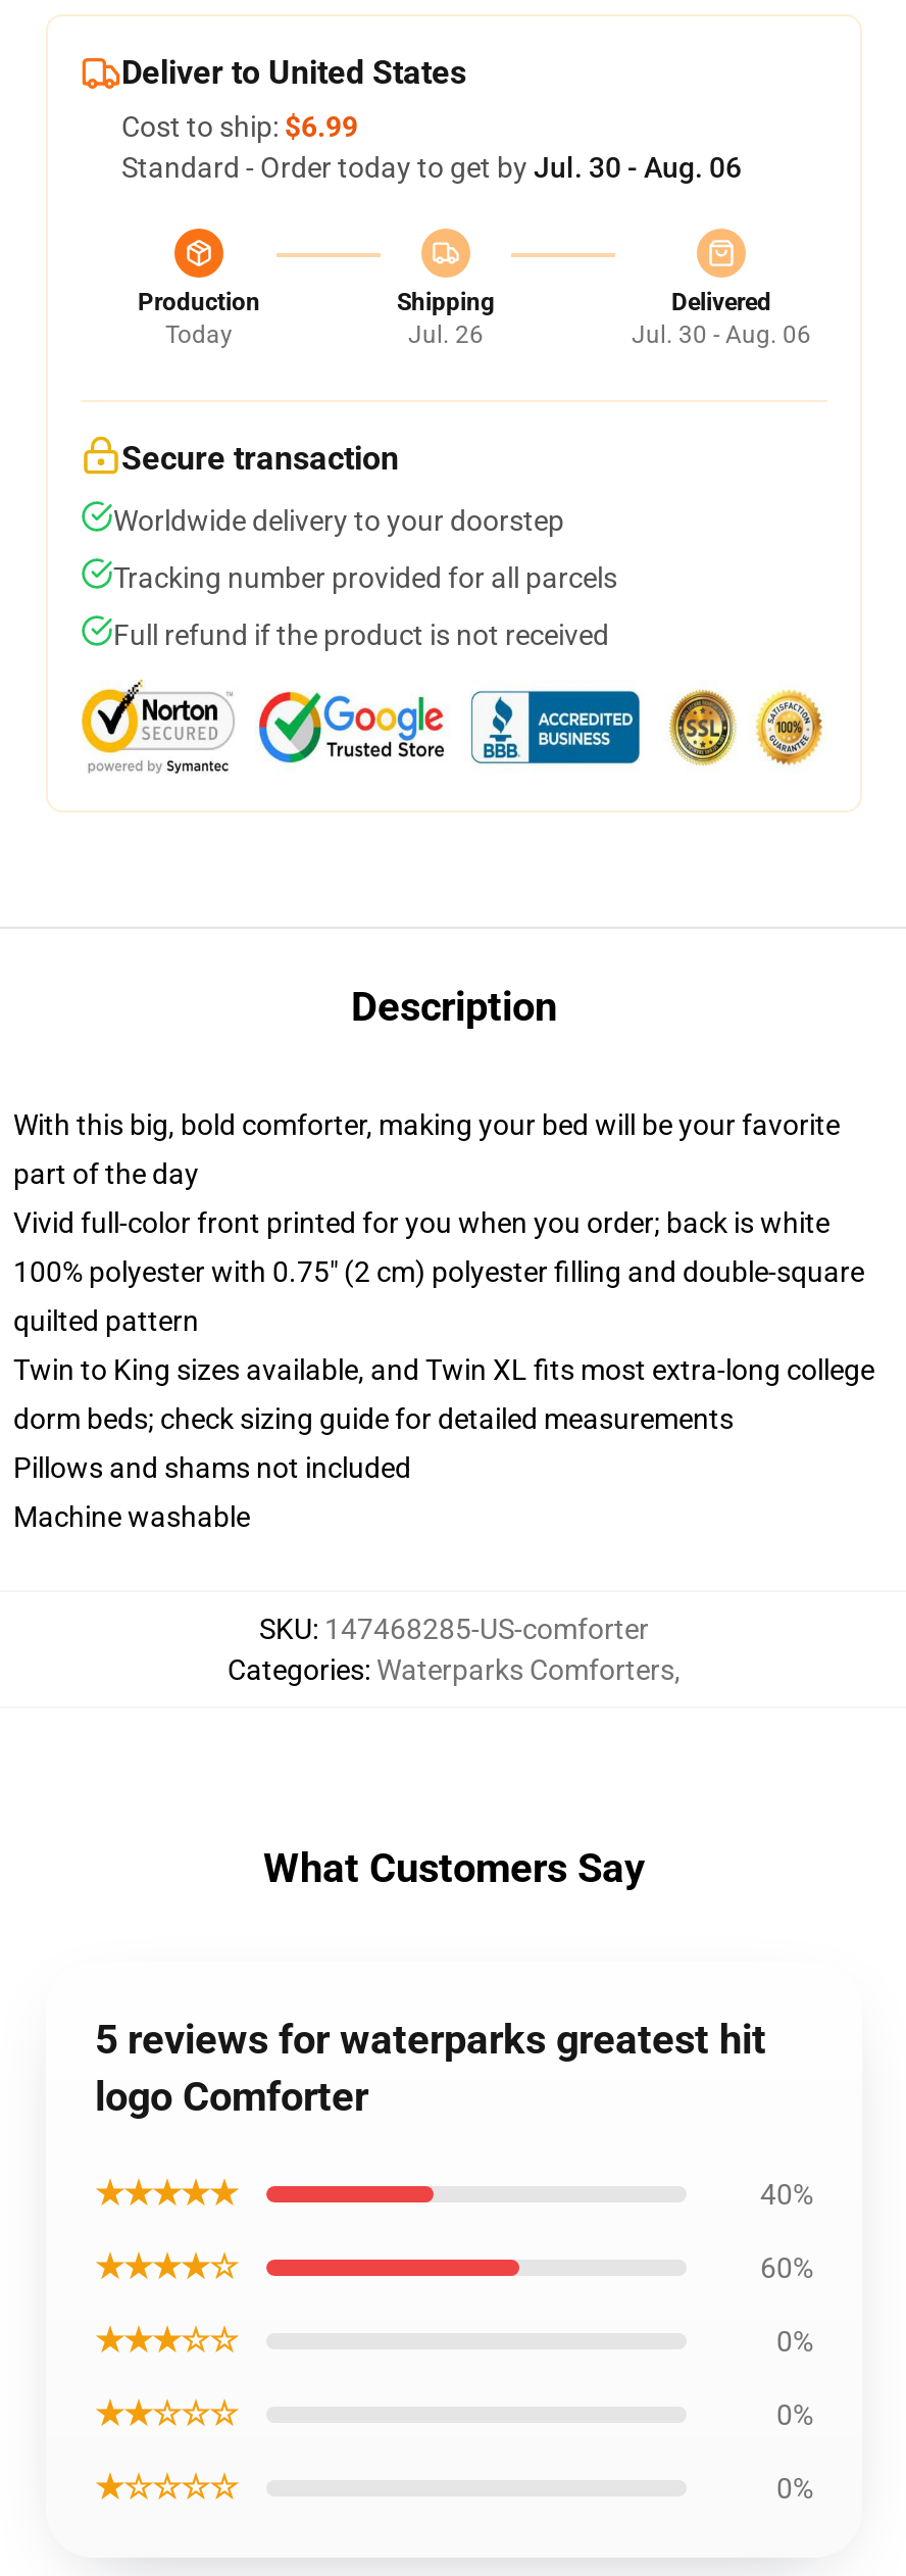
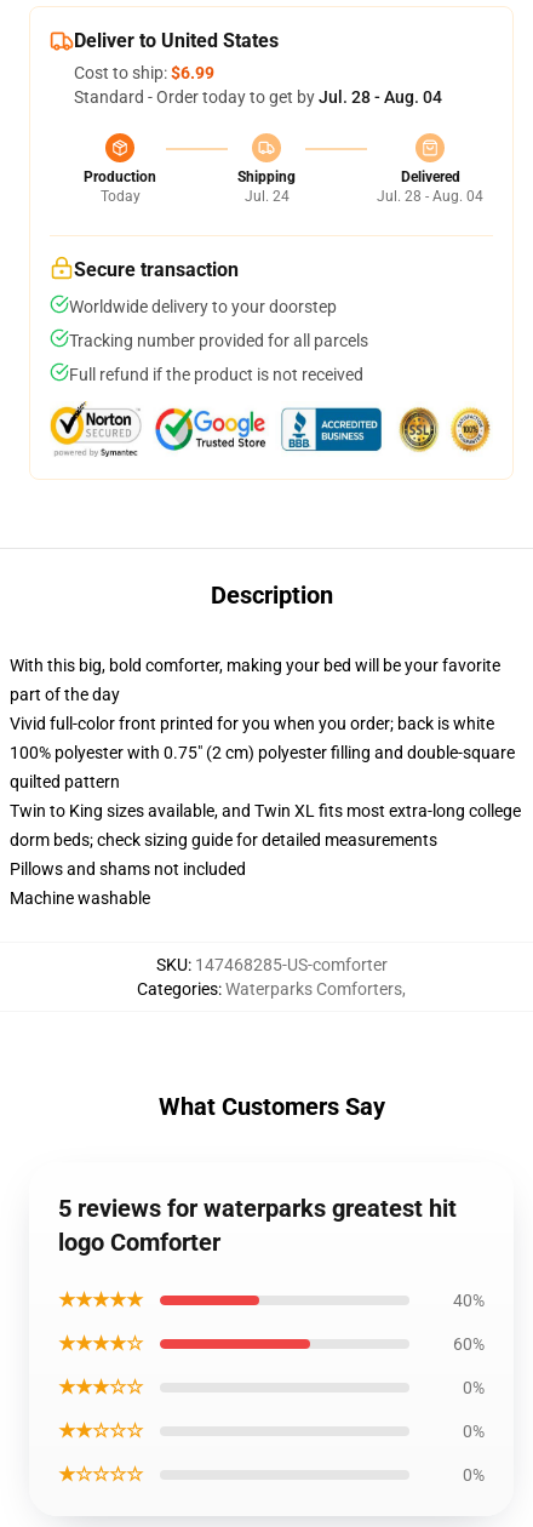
[121,151,742,184] Standard - Order today to get by Jul. 30 - Aug. 06 -> [74,87,442,107] Standard - Order today to get by Jul. 28 - Aug. 04
[408,320,484,349] Jul. 26 -> [244,188,289,205] Jul. 24
[632,320,811,349] Jul. 30 - Aug. 06 -> [377,188,483,205] Jul. 28 - Aug. 04

